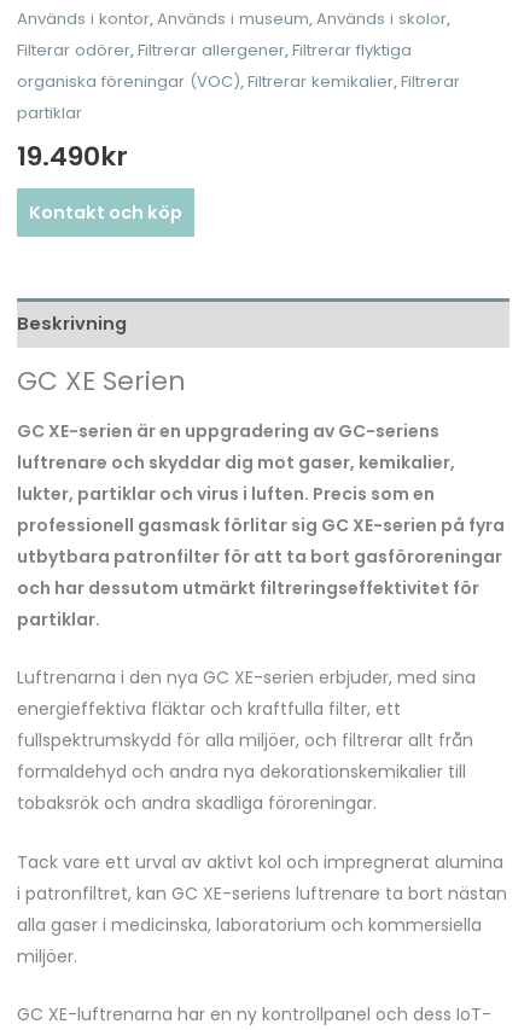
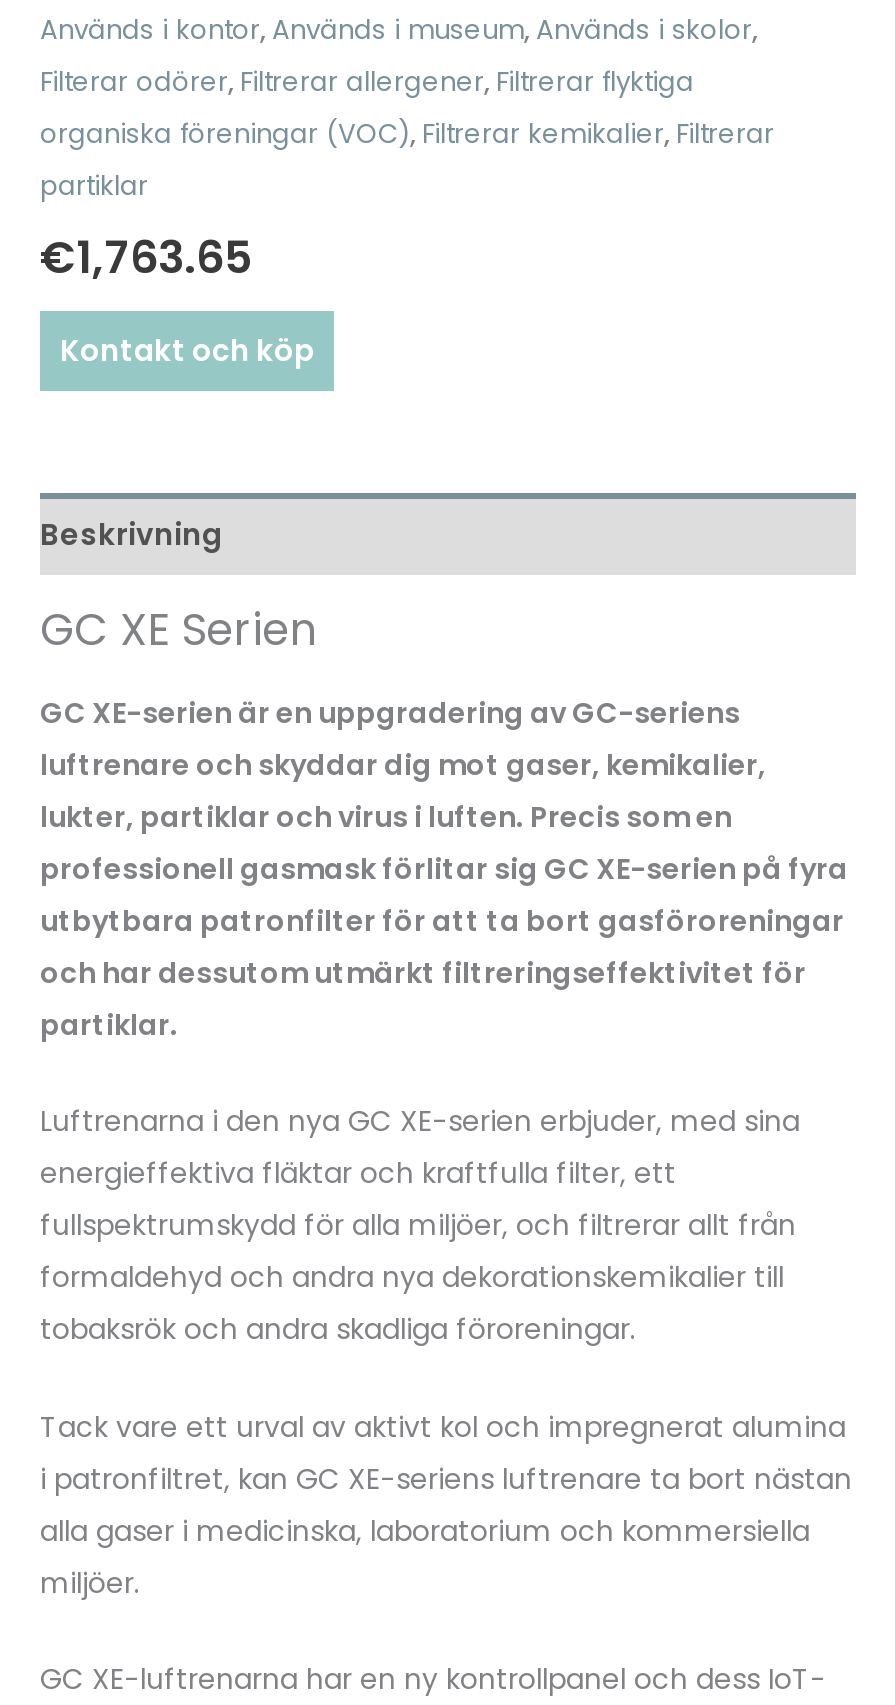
[17,138,128,175] 19.490kr -> [40,227,252,289] €1,763.65

